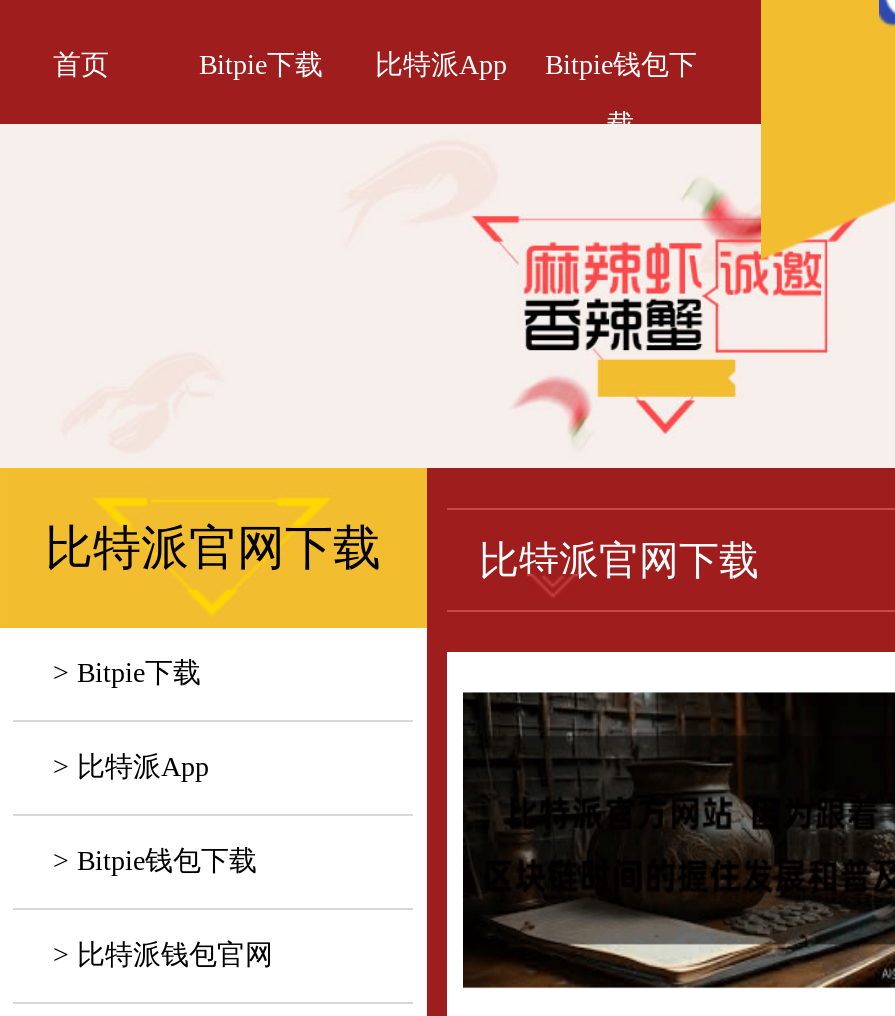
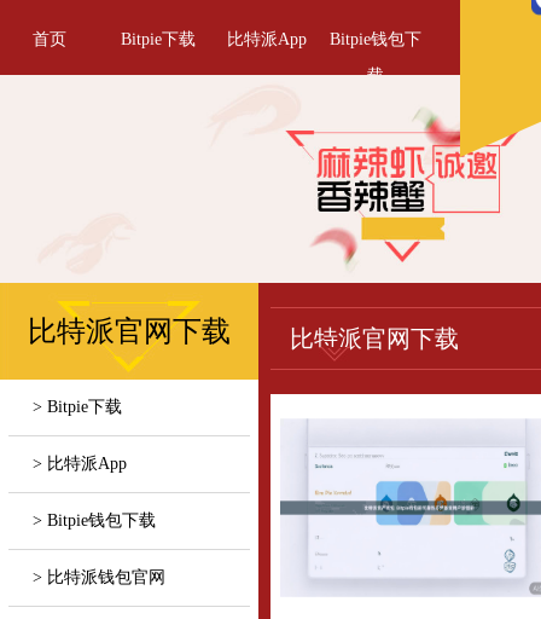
[461,690,889,990] [image] -> [279,418,537,597] [image]

